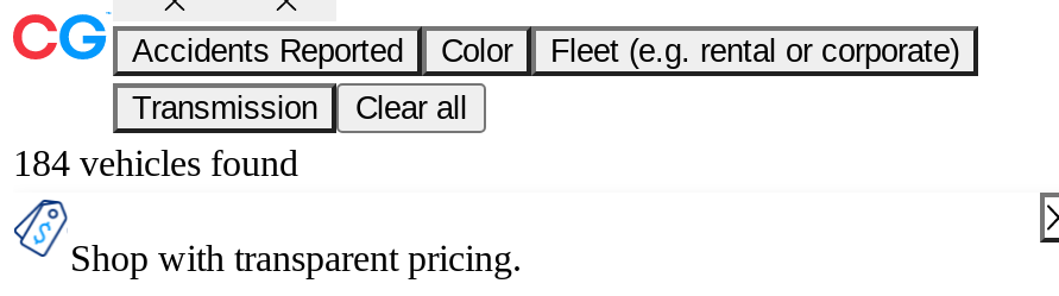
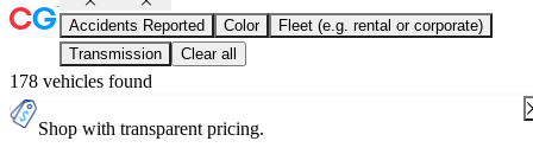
[13,144,298,184] 184 vehicles found -> [10,72,152,92] 178 vehicles found

